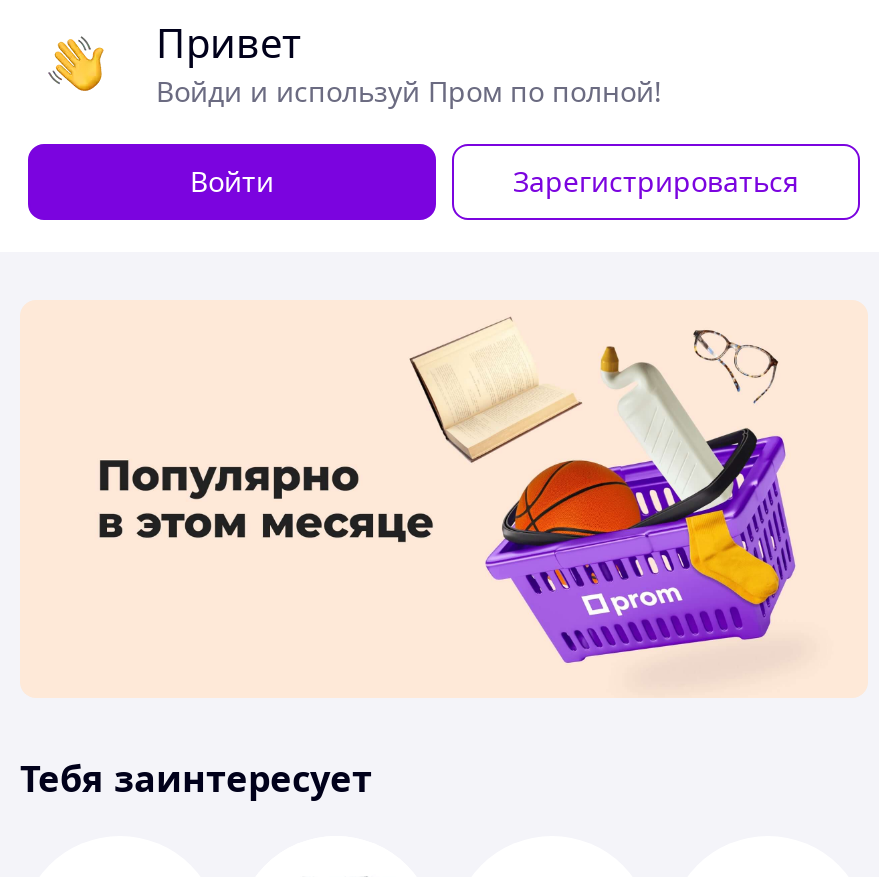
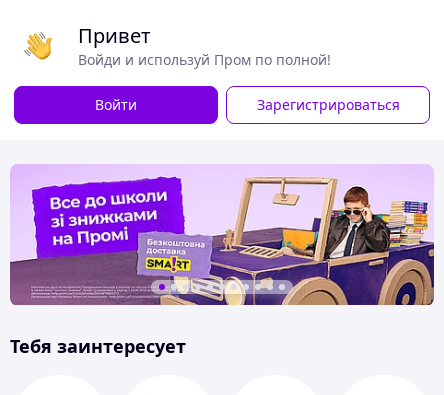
[22,302,866,698] [image] -> [9,164,435,306] [image]

